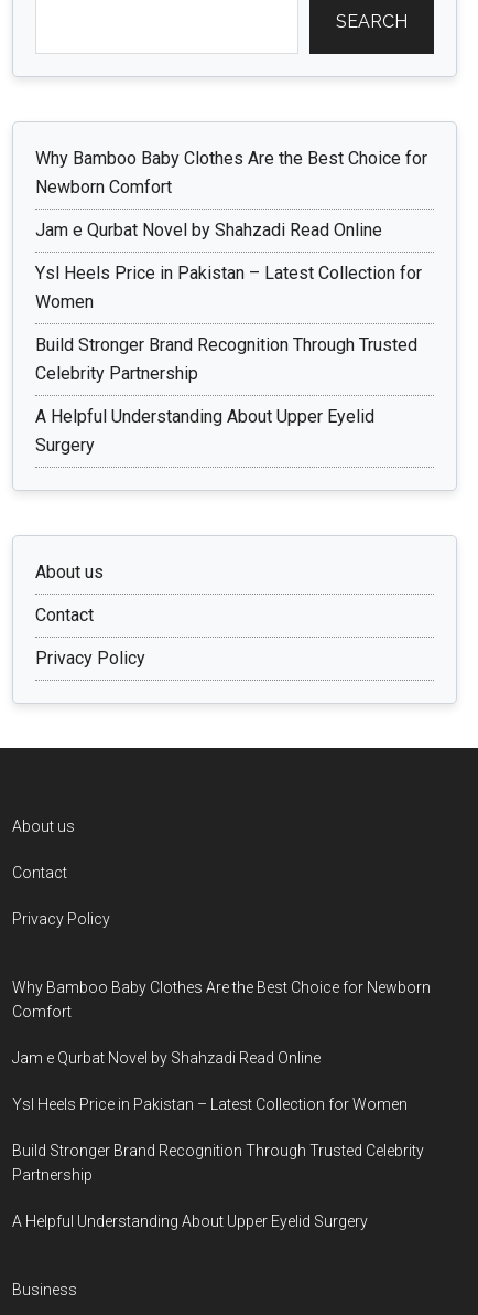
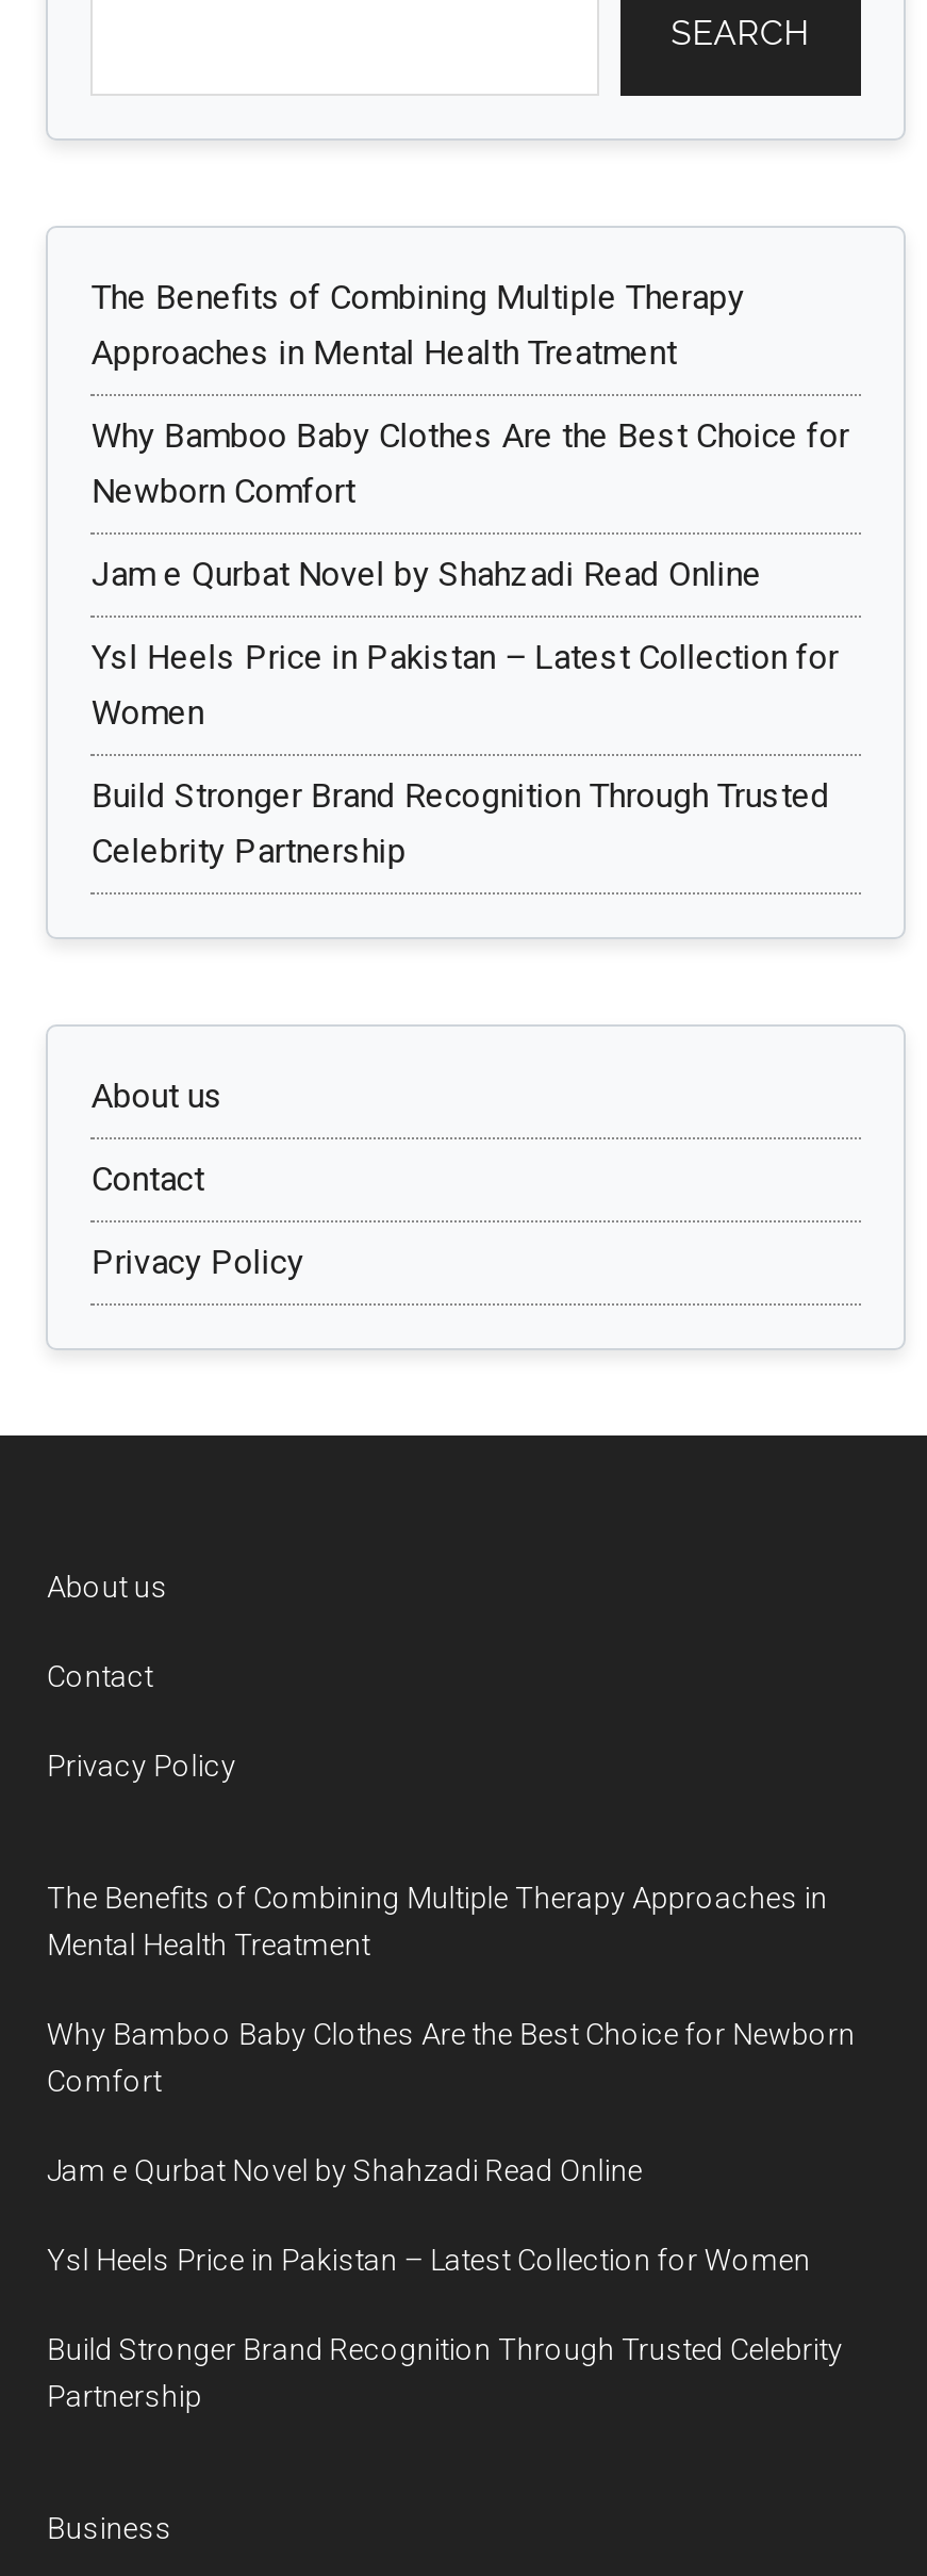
none -> [91,277,745,373] The Benefits of Combining Multiple Therapy | Approaches in Mental Health Treatment
moved [36,148,428,384] -> [91,415,849,871]: Why Bamboo Baby Clothes Are the Best Choice for | Newborn Comfort | Jam e Qurbat Novel by Shahzadi Read Online | Ysl Heels Price in Pakistan – Latest Collection for | Women | Build Stronger Brand Recognition Through Trusted | Celebrity Partnership
[36,406,375,456] A Helpful Understanding About Upper Eyelid | Surgery -> none
none -> [47,1881,828,1962] The Benefits of Combining Multiple Therapy Approaches in | Mental Health Treatment
moved [13,979,431,1184] -> [47,2017,855,2413]: Why Bamboo Baby Clothes Are the Best Choice for Newborn | Comfort | Jam e Qurbat Novel by Shahzadi Read Online | Ysl Heels Price in Pakistan – Latest Collection for Women | Build Stronger Brand Recognition Through Trusted Celebrity | Partnership
[13,1212,368,1230] A Helpful Understanding About Upper Eyelid Surgery -> none

